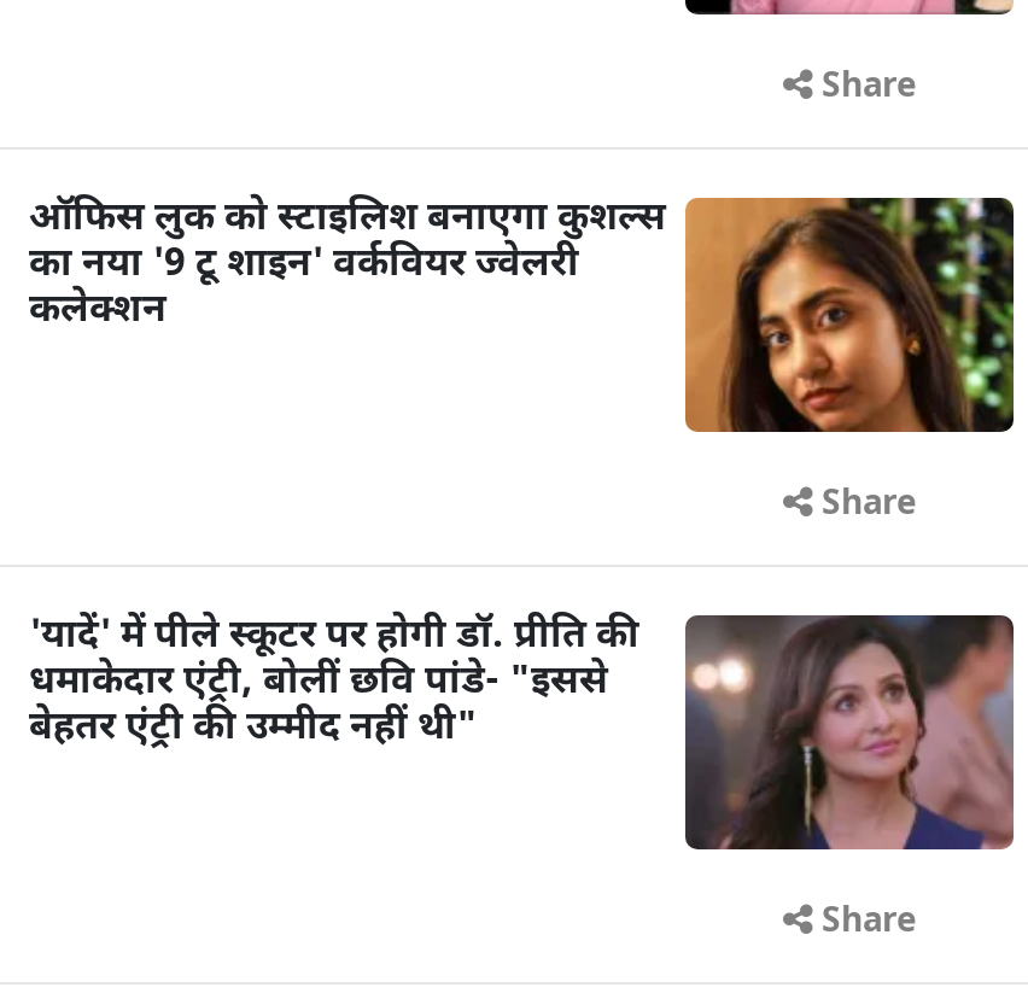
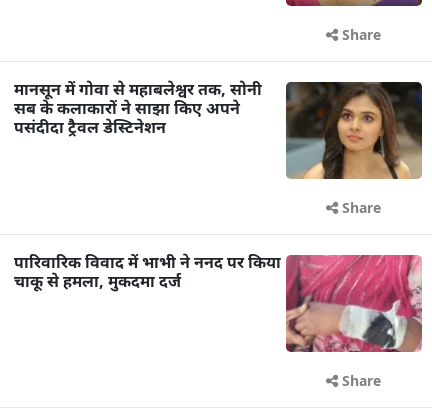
[29,195,1016,434] [image] | ऑफिस लुक को स्टाइलिश बनाएगा कुशल्स | का नया '9 टू शाइन' वर्कवियर ज्वेलरी | कलेक्शन -> [14,81,423,180] [image] | मानसून में गोवा से महाबलेश्वर तक, सोनी | सब के कलाकारों ने साझा किए अपने | पसंदीदा ट्रैवल डेस्टिनेशन
[29,613,1016,852] [image] | 'यादें' में पीले स्कूटर पर होगी डॉ. प्रीति की | धमाकेदार एंट्री, बोलीं छवि पांडे- "इससे | बेहतर एंट्री की उम्मीद नहीं थी" -> [14,254,422,353] [image] | पारिवारिक विवाद में भाभी ने ननद पर किया | चाकू से हमला, मुकदमा दर्ज

